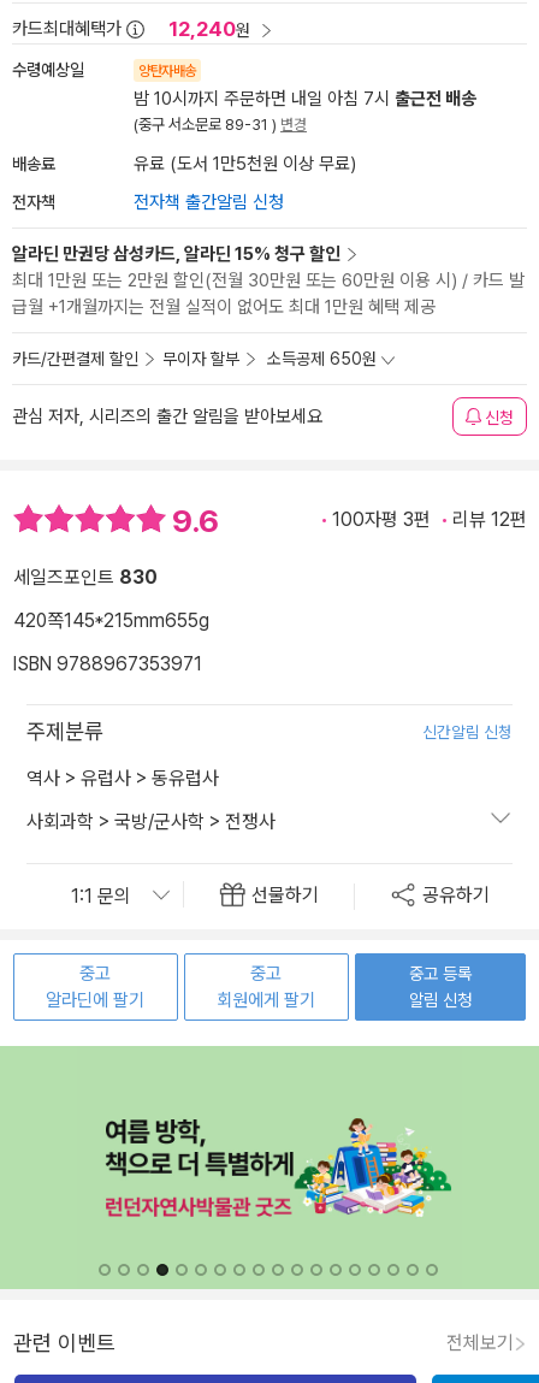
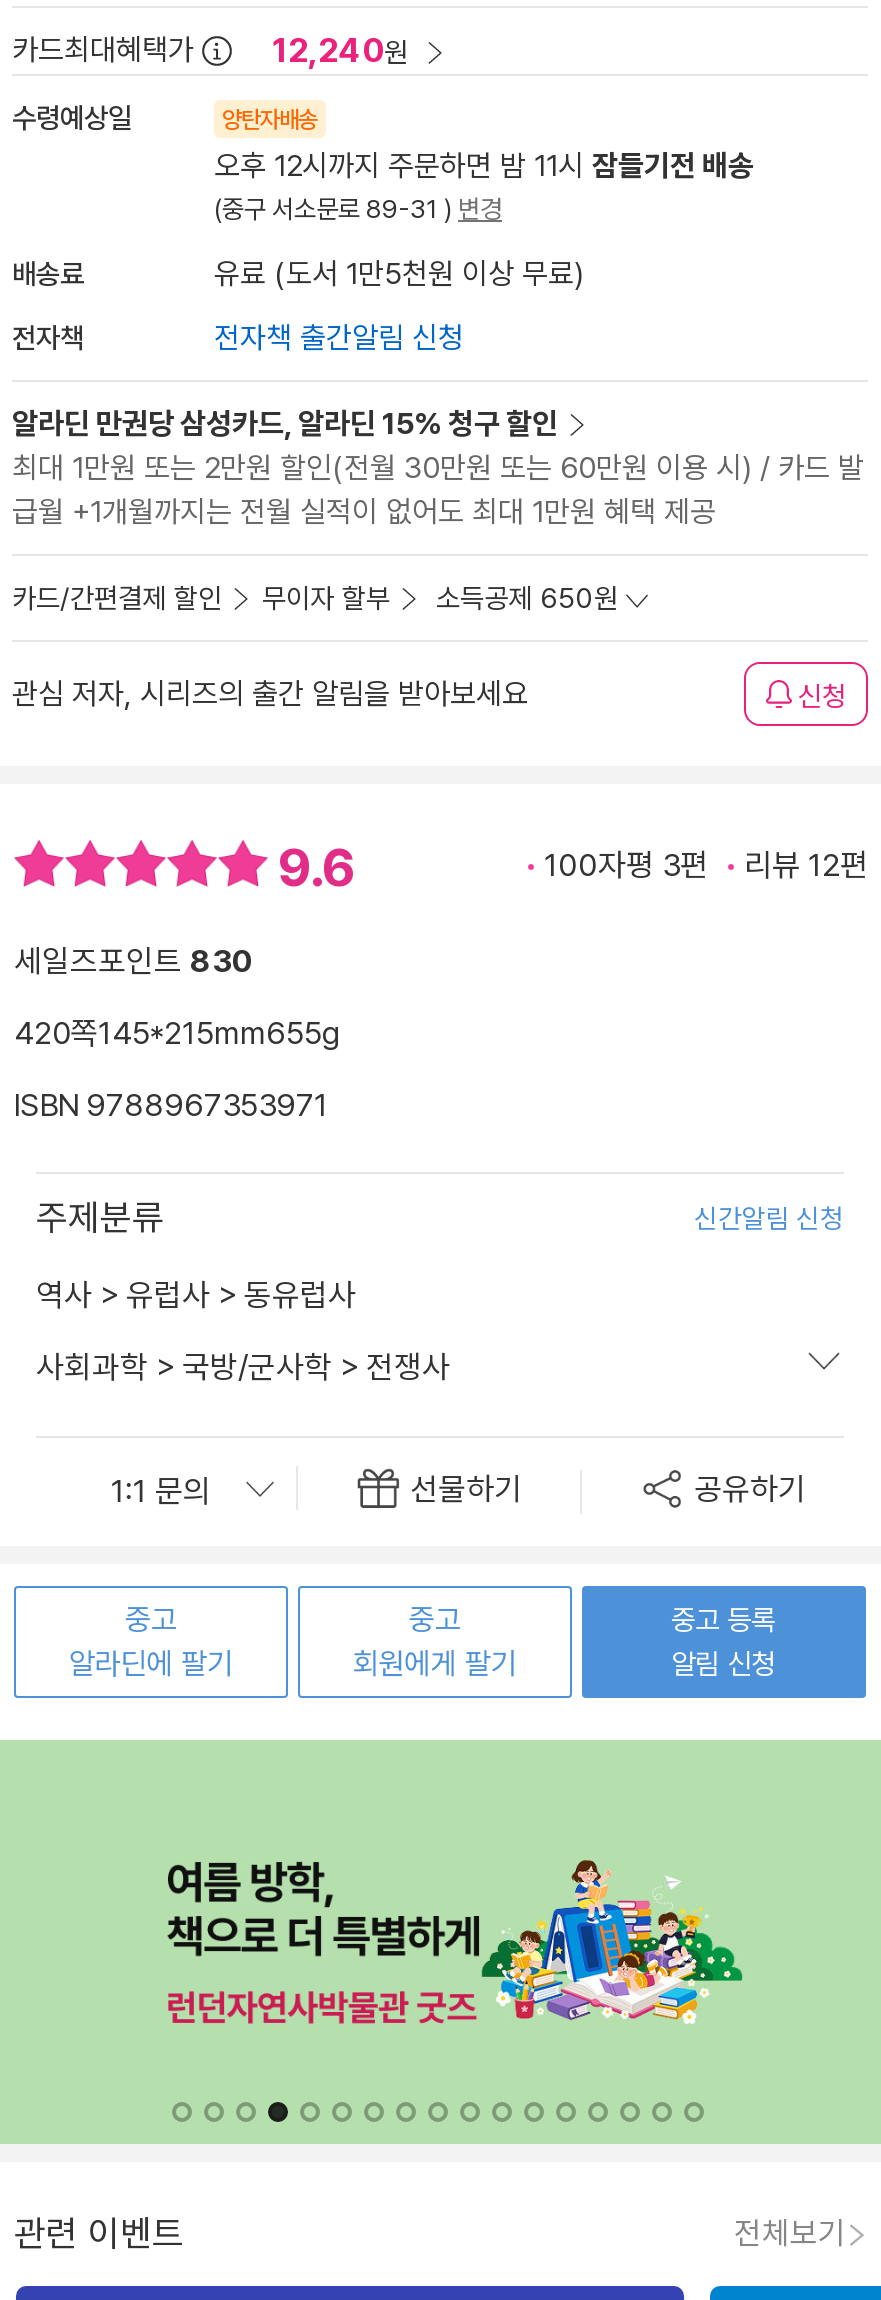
[134,88,476,110] 밤 10시까지 주문하면 내일 아침 7시 출근전 배송 -> [214,148,754,184] 오후 12시까지 주문하면 밤 11시 잠들기전 배송

